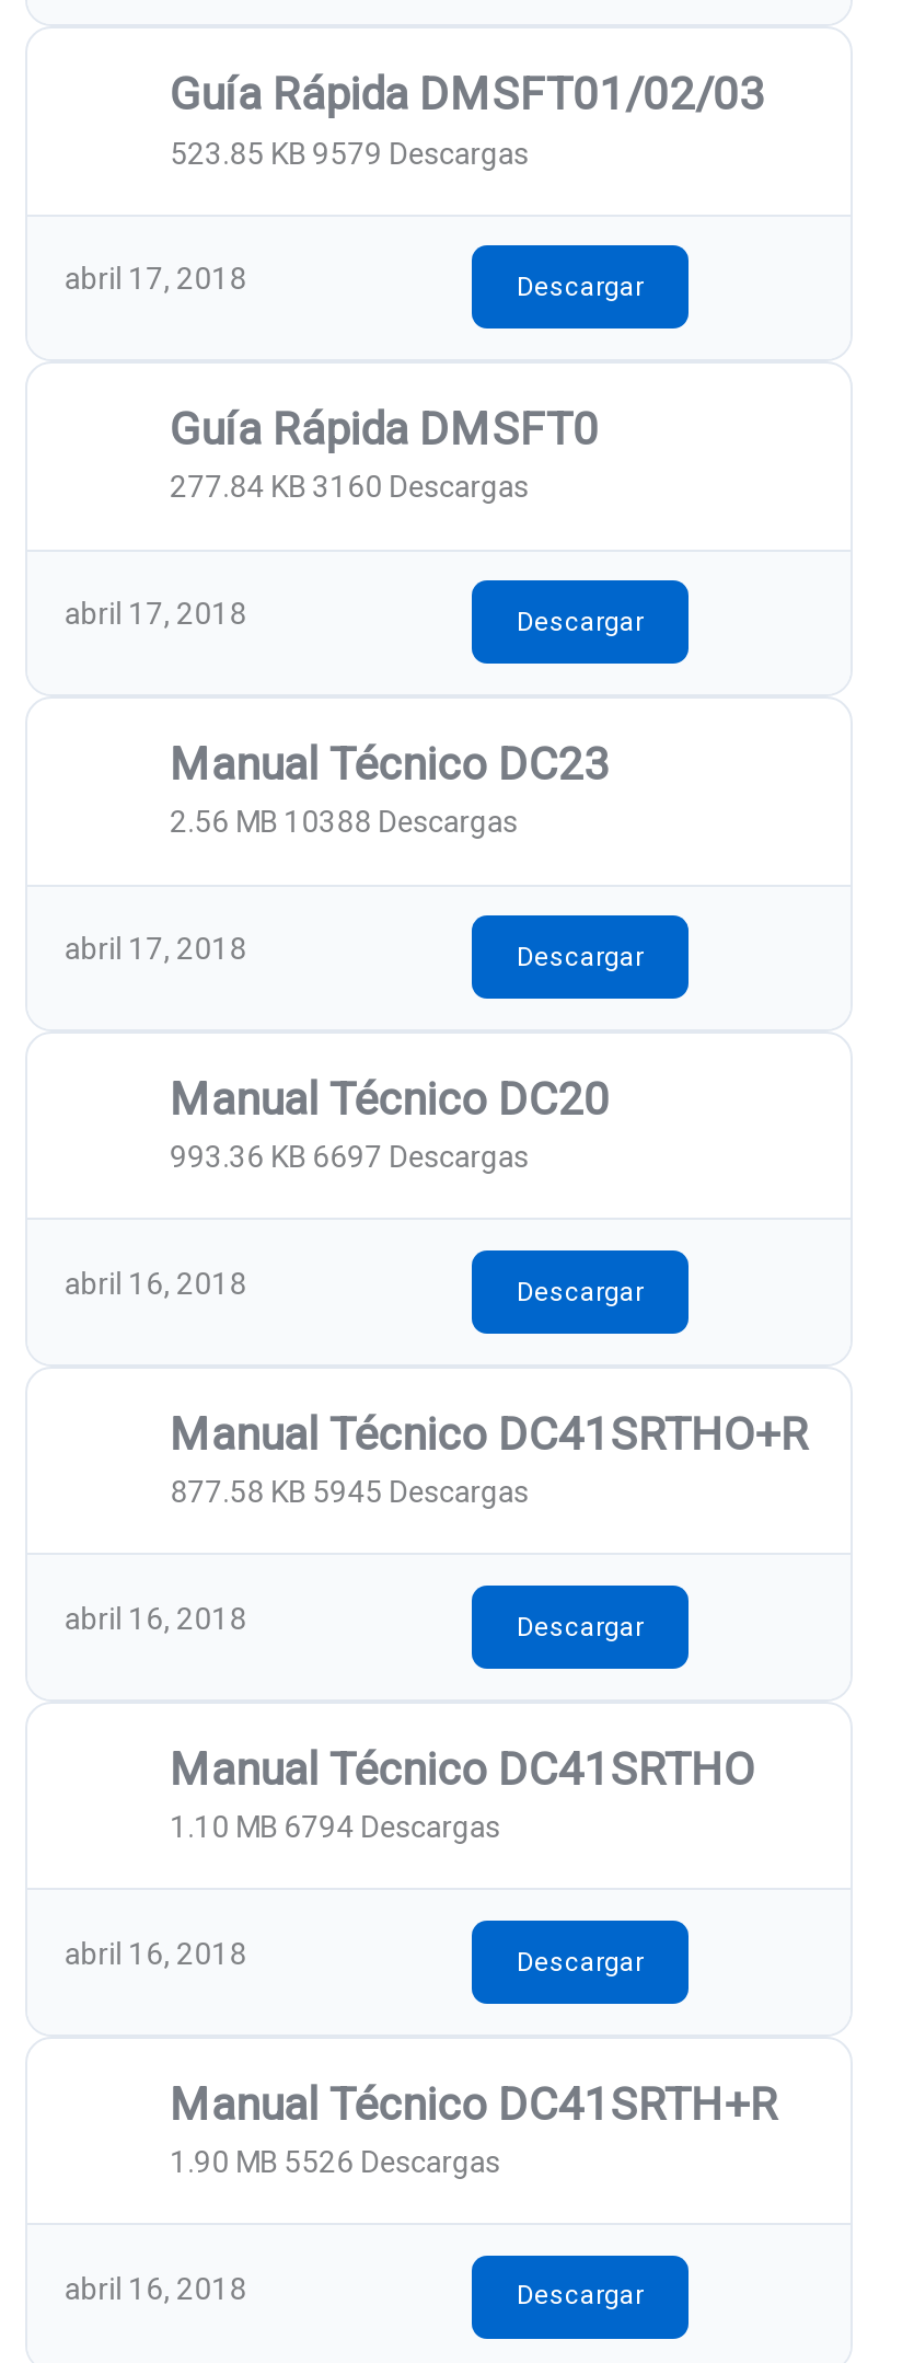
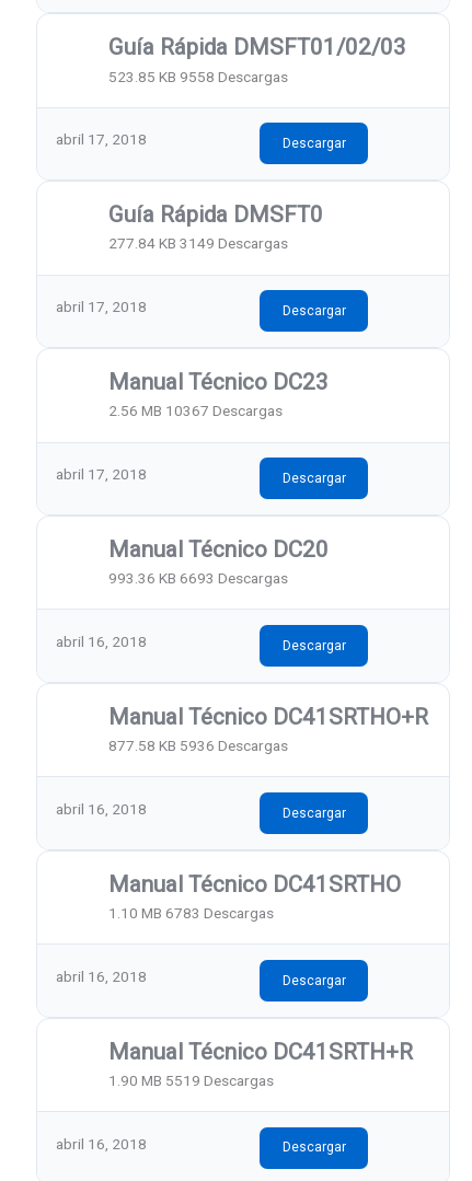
[170,135,529,170] 523.85 KB 9579 Descargas -> [109,67,288,85] 523.85 KB 9558 Descargas
[170,470,529,505] 277.84 KB 3160 Descargas -> [109,235,288,252] 277.84 KB 3149 Descargas
[170,805,518,840] 2.56 MB 10388 Descargas -> [109,402,283,420] 2.56 MB 10367 Descargas
[170,1140,529,1175] 993.36 KB 6697 Descargas -> [109,570,288,587] 993.36 KB 6693 Descargas
[170,1475,529,1510] 877.58 KB 5945 Descargas -> [109,737,288,754] 877.58 KB 5936 Descargas
[170,1809,500,1844] 1.10 MB 6794 Descargas -> [109,904,274,922] 1.10 MB 6783 Descargas
[170,2144,500,2179] 1.90 MB 5526 Descargas -> [109,1072,274,1089] 1.90 MB 5519 Descargas

